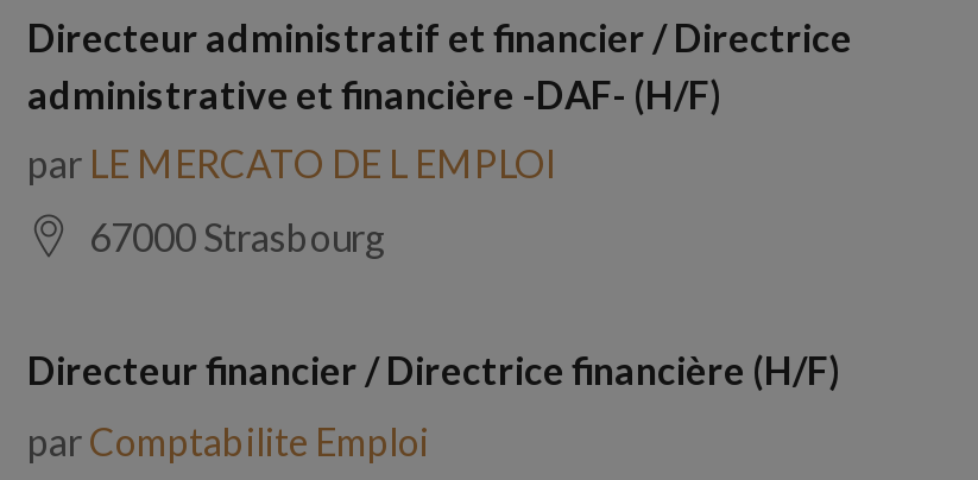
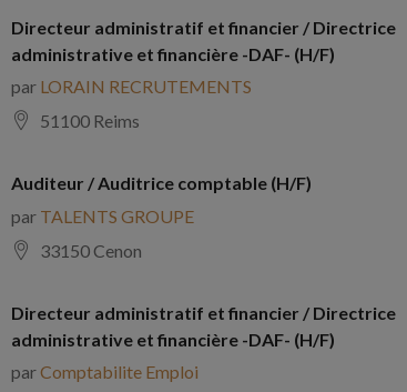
[27,139,840,391] par LE MERCATO DE L EMPLOI | 67000 Strasbourg | Directeur financier / Directrice financière (H/F) -> [11,75,396,349] par LORAIN RECRUTEMENTS | 51100 Reims | Auditeur / Auditrice comptable (H/F) | par TALENTS GROUPE | 33150 Cenon | Directeur administratif et financier / Directrice | administrative et financière -DAF- (H/F)

